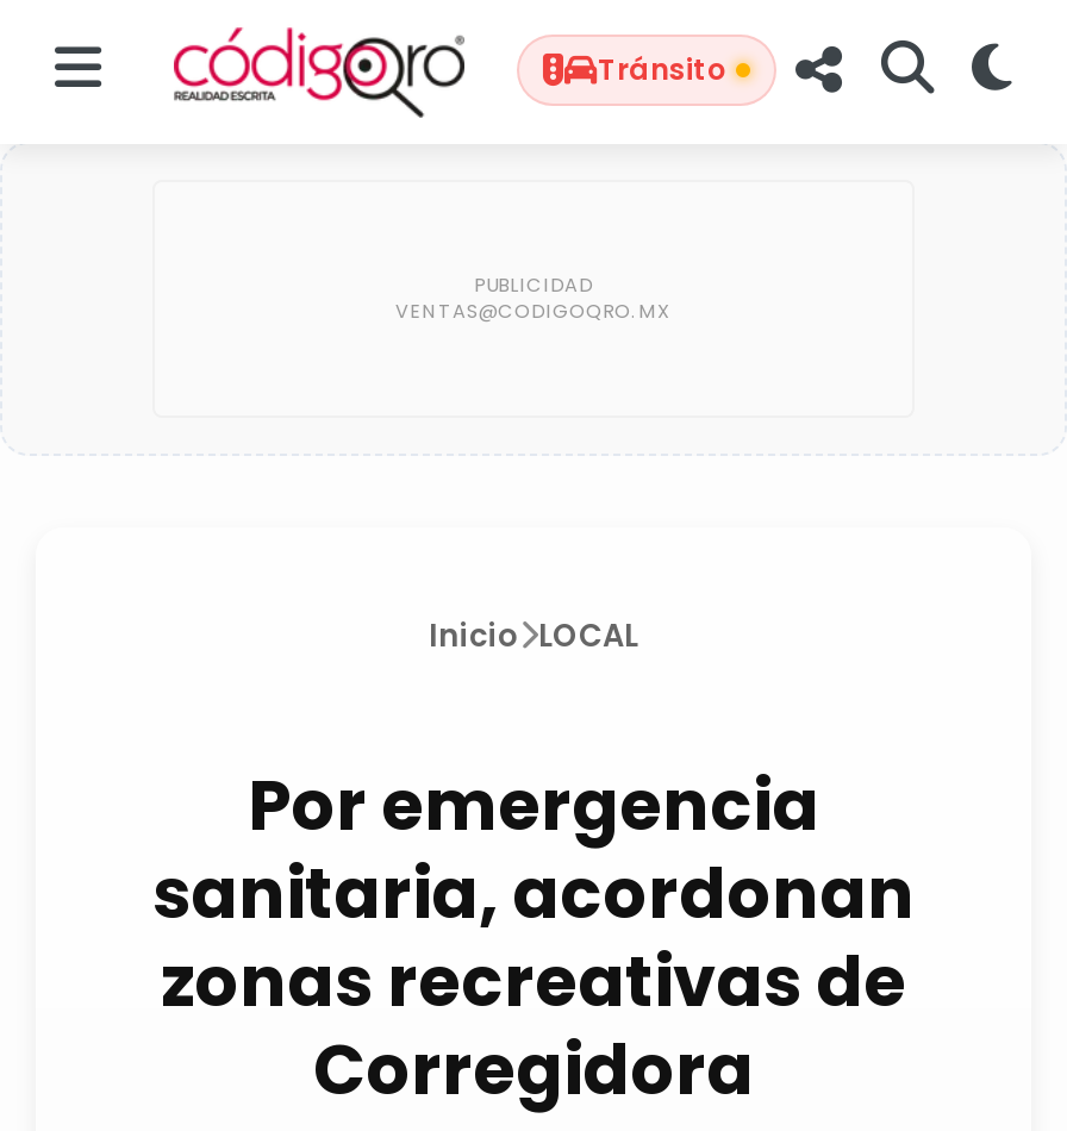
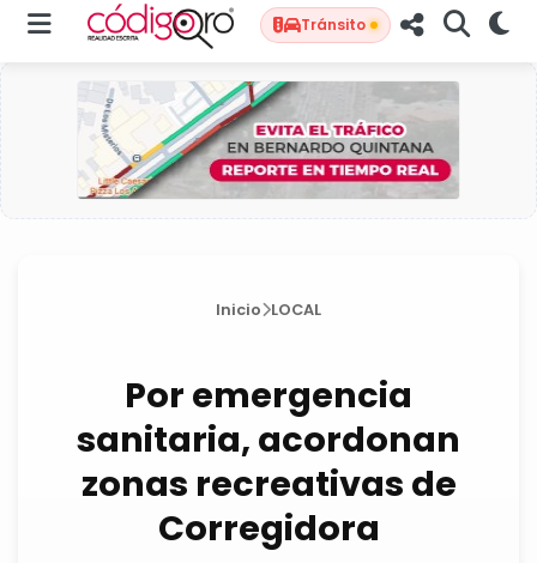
none -> [79,80,459,200] [image]

